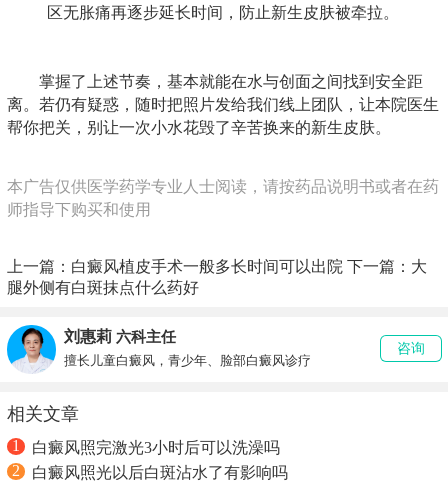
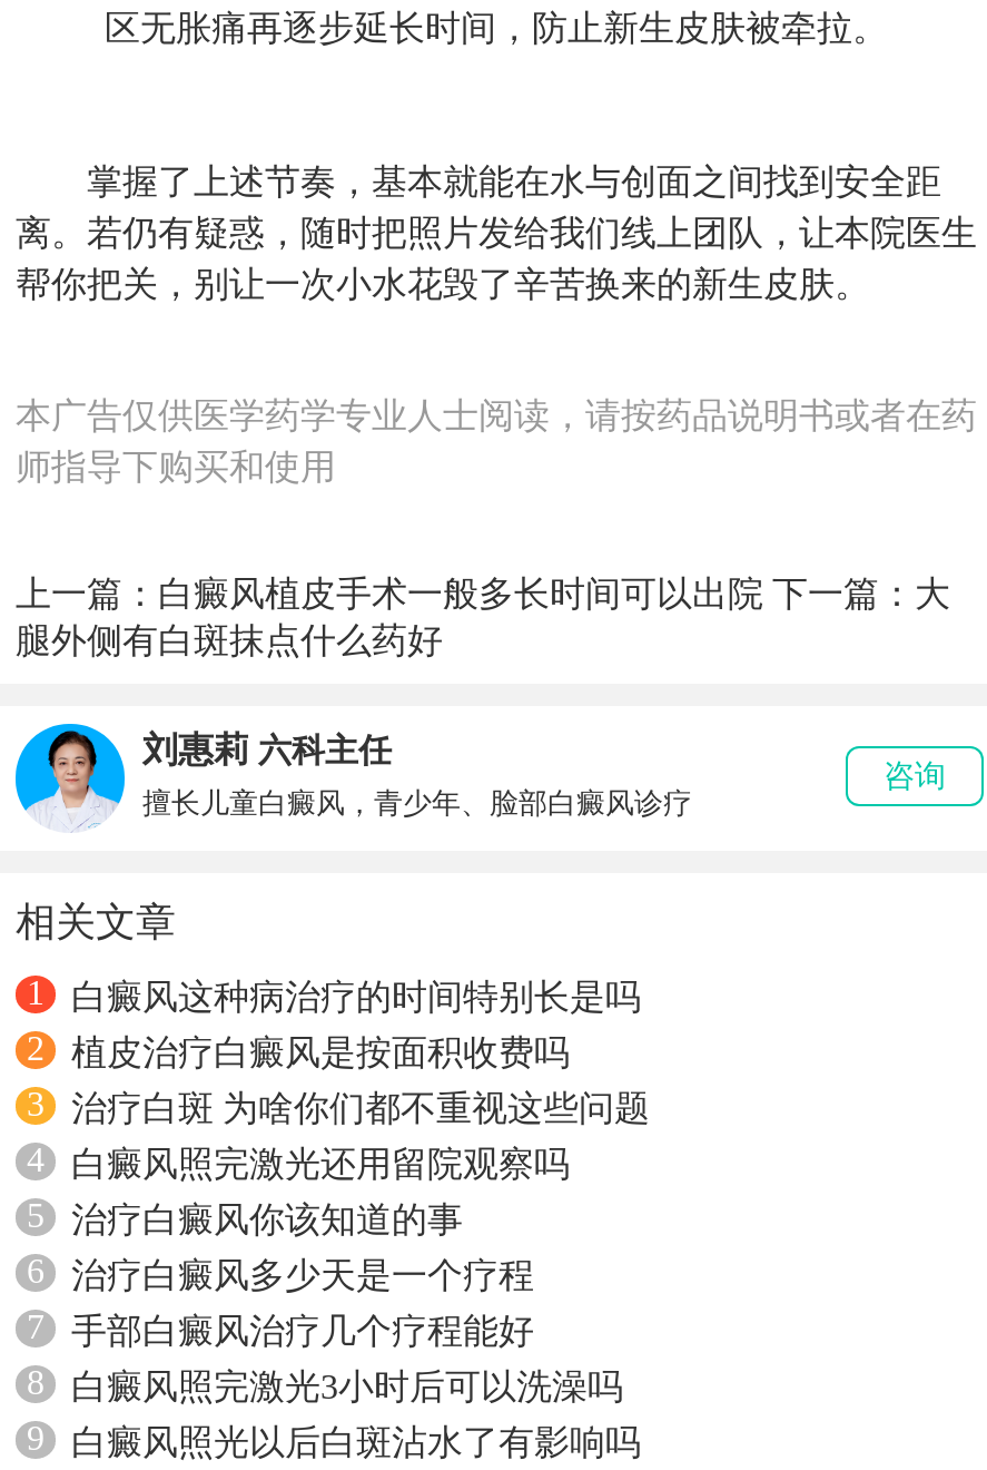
none -> [27,978,650,1401] 白癜风这种病治疗的时间特别长是吗 | 2 | 植皮治疗白癜风是按面积收费吗 | 3 | 治疗白斑 为啥你们都不重视这些问题 | 4 | 白癜风照完激光还用留院观察吗 | 5 | 治疗白癜风你该知道的事 | 6 | 治疗白癜风多少天是一个疗程 | 7 | 手部白癜风治疗几个疗程能好 | 8
[12,462,288,481] 2 白癜风照光以后白斑沾水了有影响吗 -> [27,1419,641,1461] 9 白癜风照光以后白斑沾水了有影响吗

